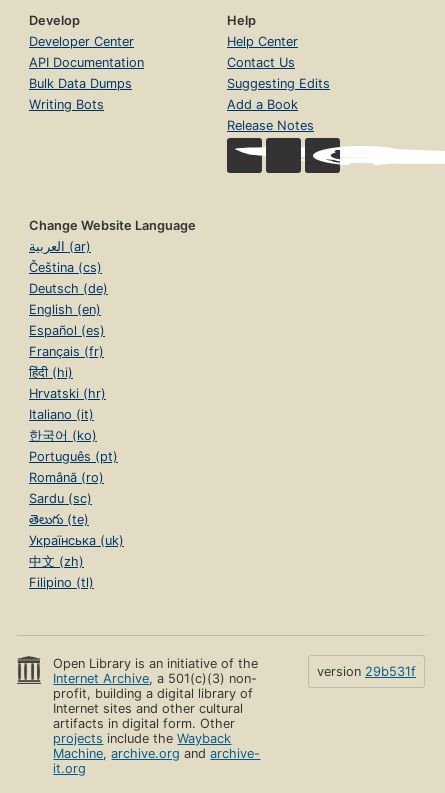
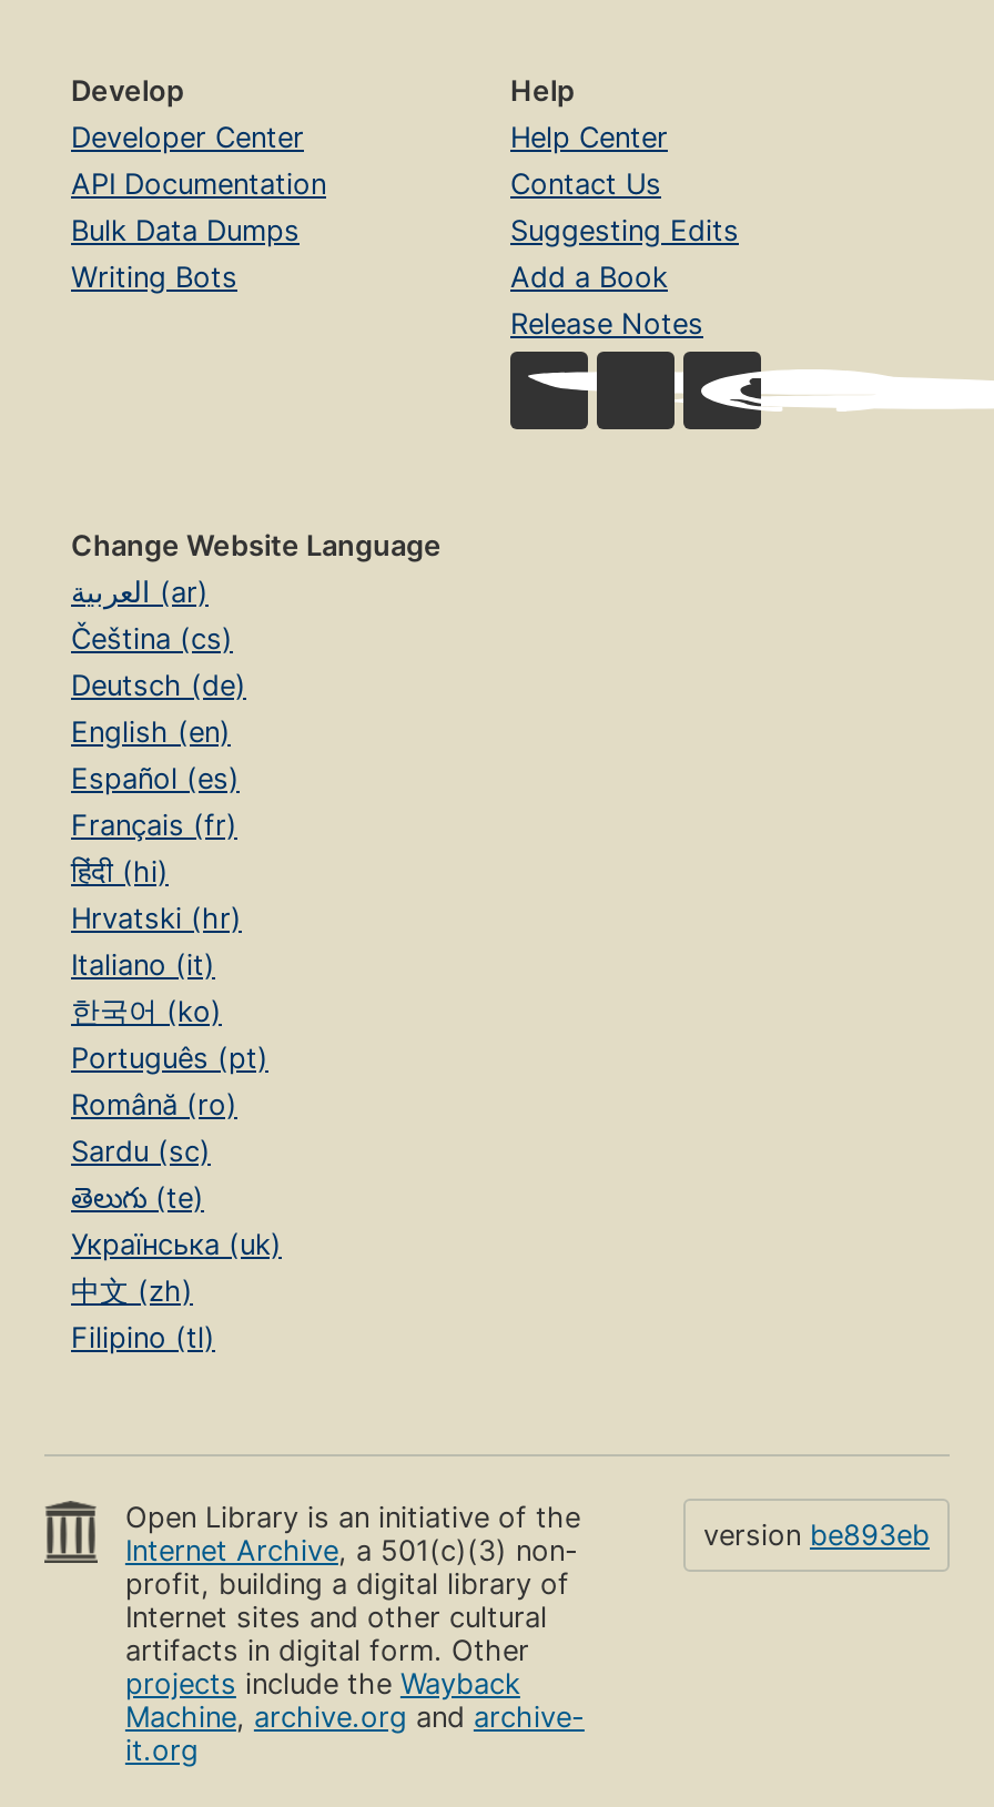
[317,664,416,679] version 29b531f -> [703,1519,930,1552] version be893eb

